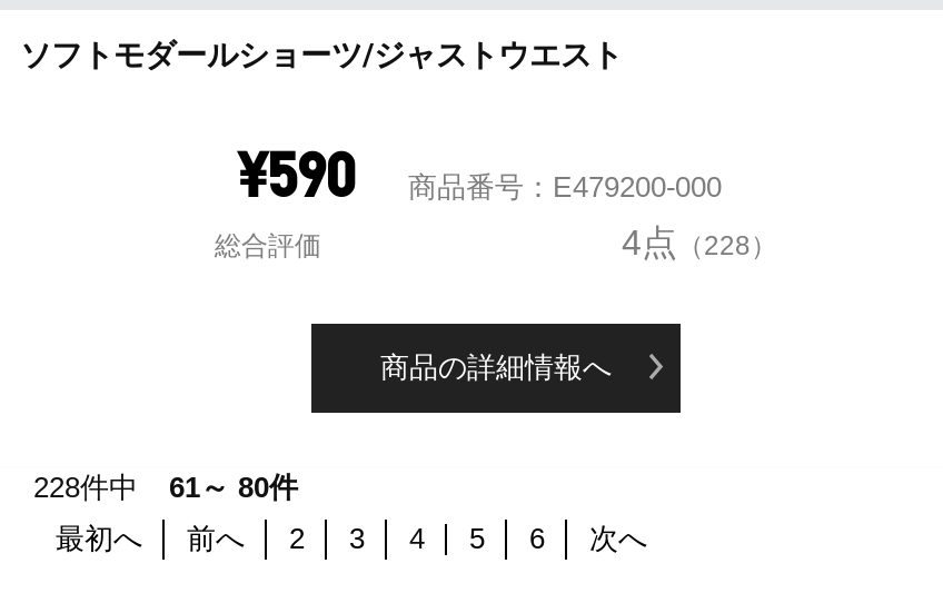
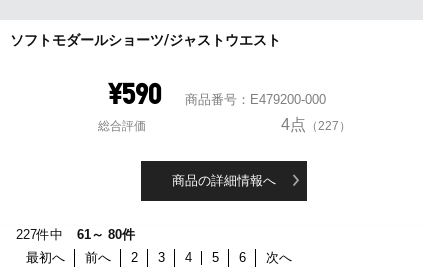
[622,223,777,261] 4点（228） -> [280,116,350,133] 4点（227）
[33,470,298,504] 228件中 61～80件 -> [16,227,135,242] 227件中 61～80件

